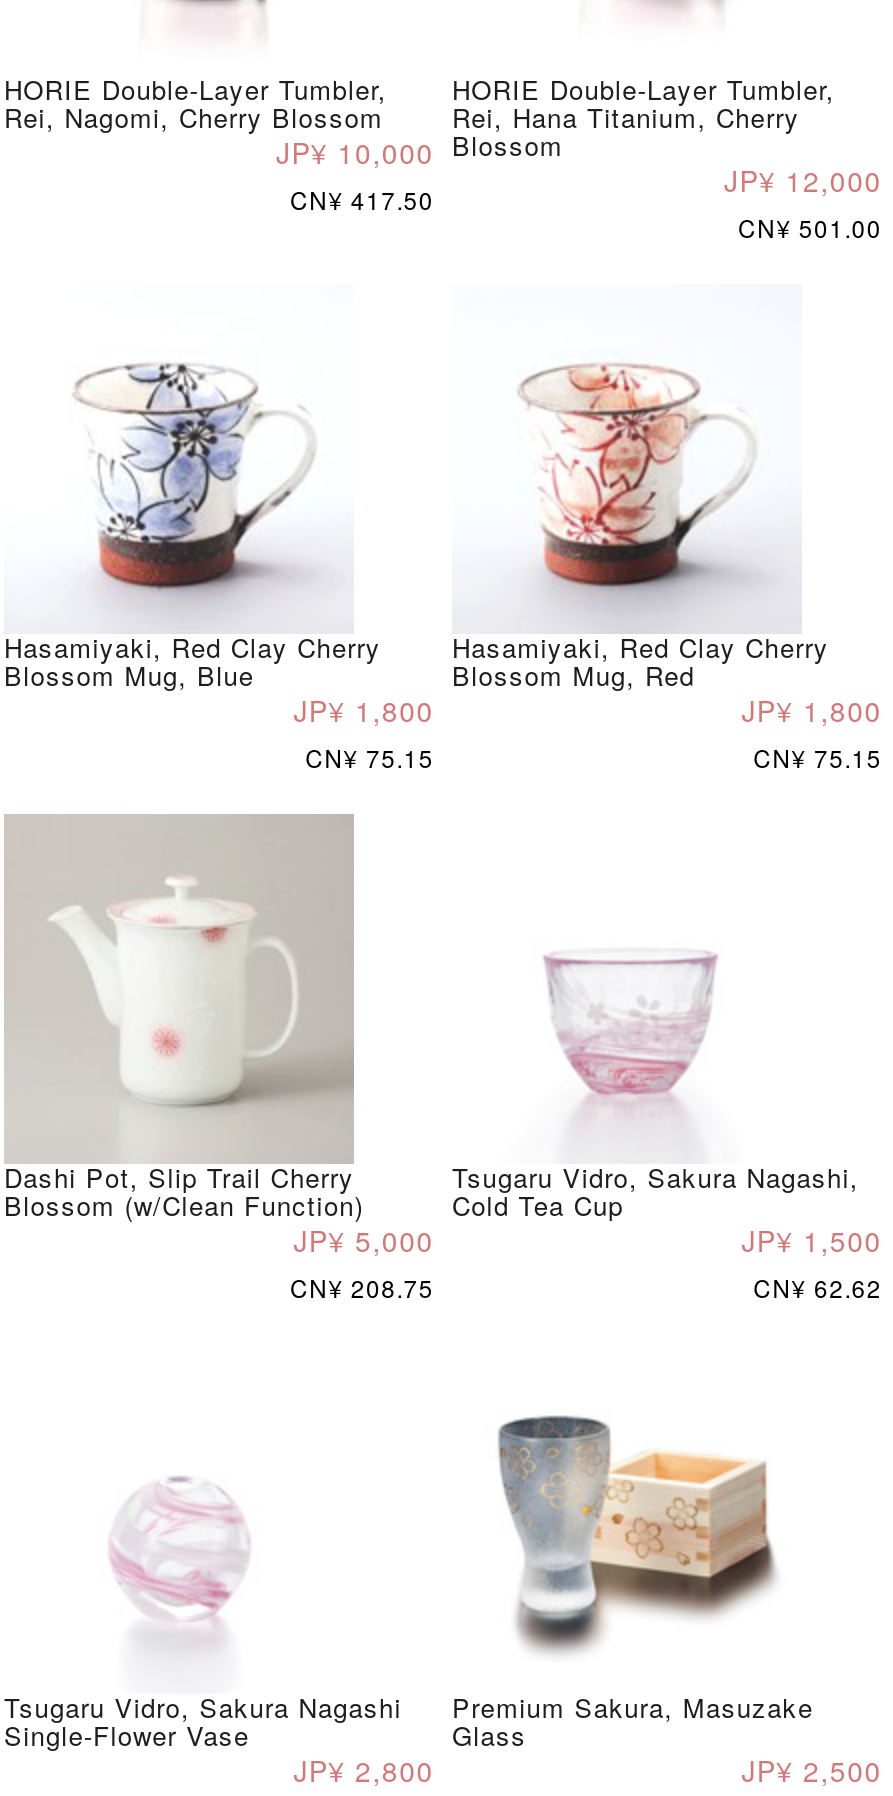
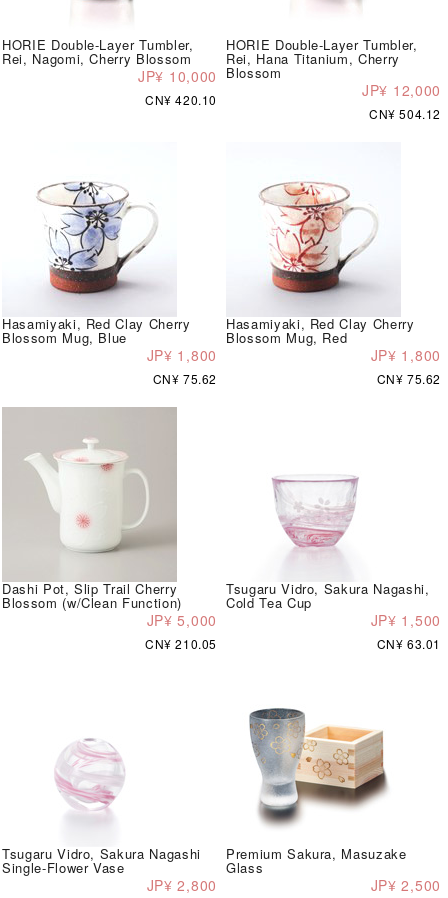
[290,181,434,215] CN¥ 417.50 -> [145,90,217,107] CN¥ 420.10
[738,209,882,243] CN¥ 501.00 -> [369,104,441,121] CN¥ 504.12
[305,739,434,773] CN¥ 75.15 -> [153,369,217,386] CN¥ 75.62
[753,739,882,773] CN¥ 75.15 -> [377,369,441,386] CN¥ 75.62
[290,1269,434,1303] CN¥ 208.75 -> [145,634,217,651] CN¥ 210.05
[753,1269,882,1303] CN¥ 62.62 -> [377,634,441,651] CN¥ 63.01

